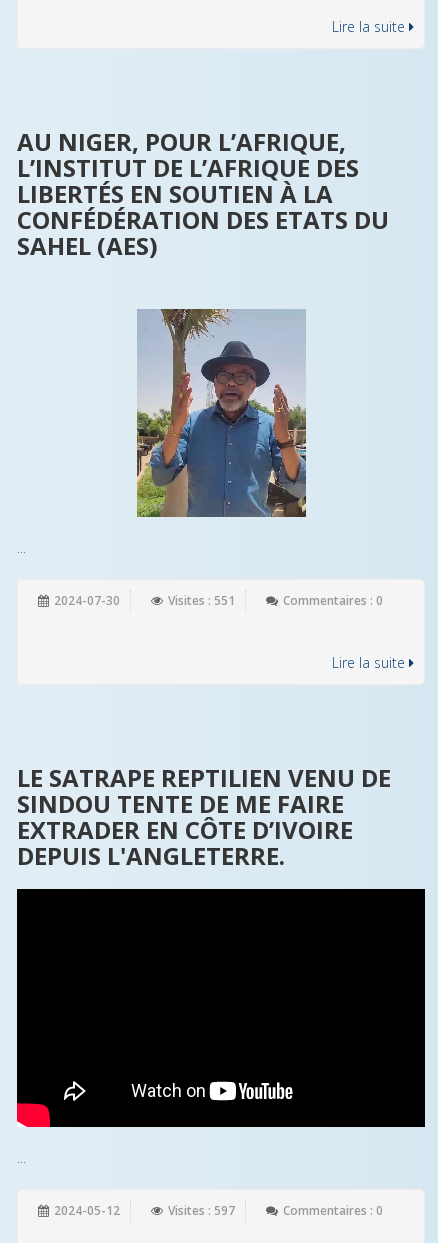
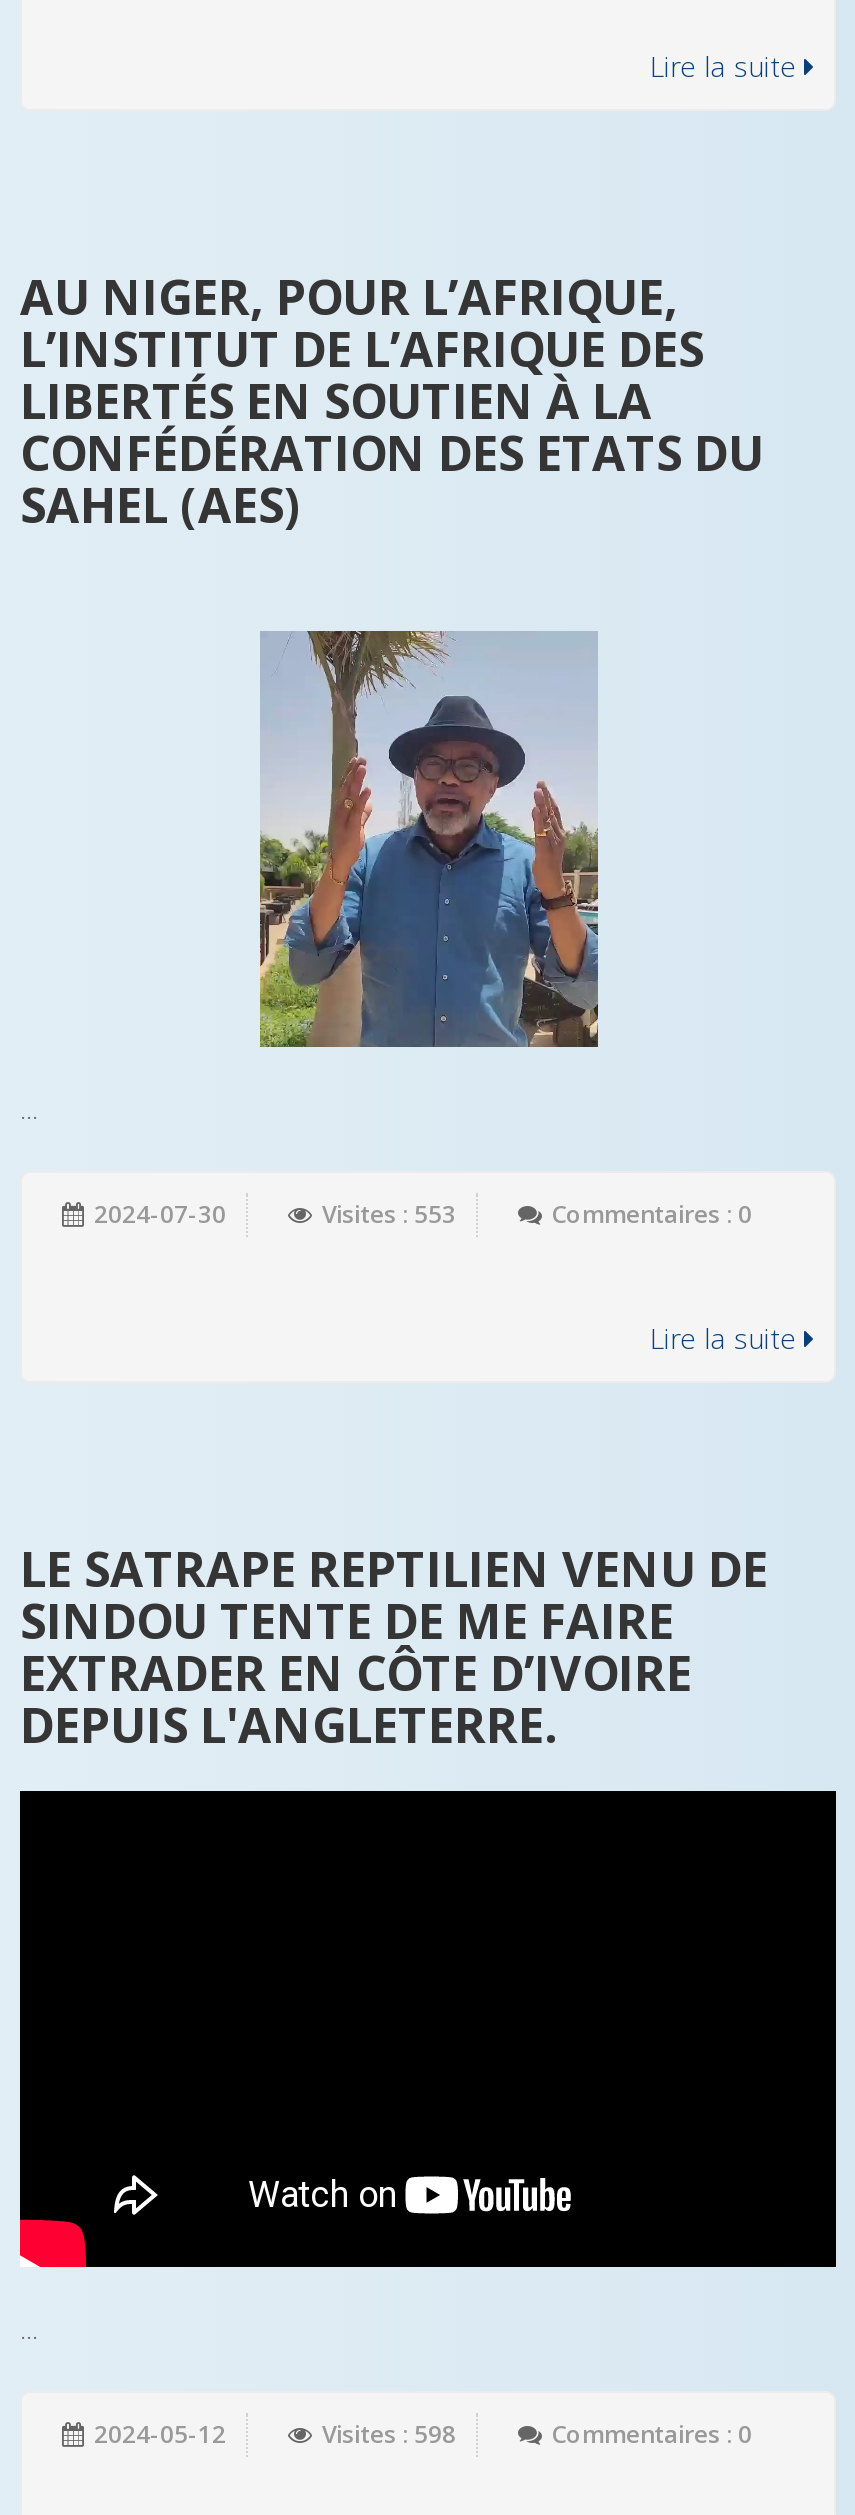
[168,592,235,609] Visites : 551 -> [322,1197,456,1231] Visites : 553
[168,1202,235,1219] Visites : 597 -> [322,2417,456,2451] Visites : 598

